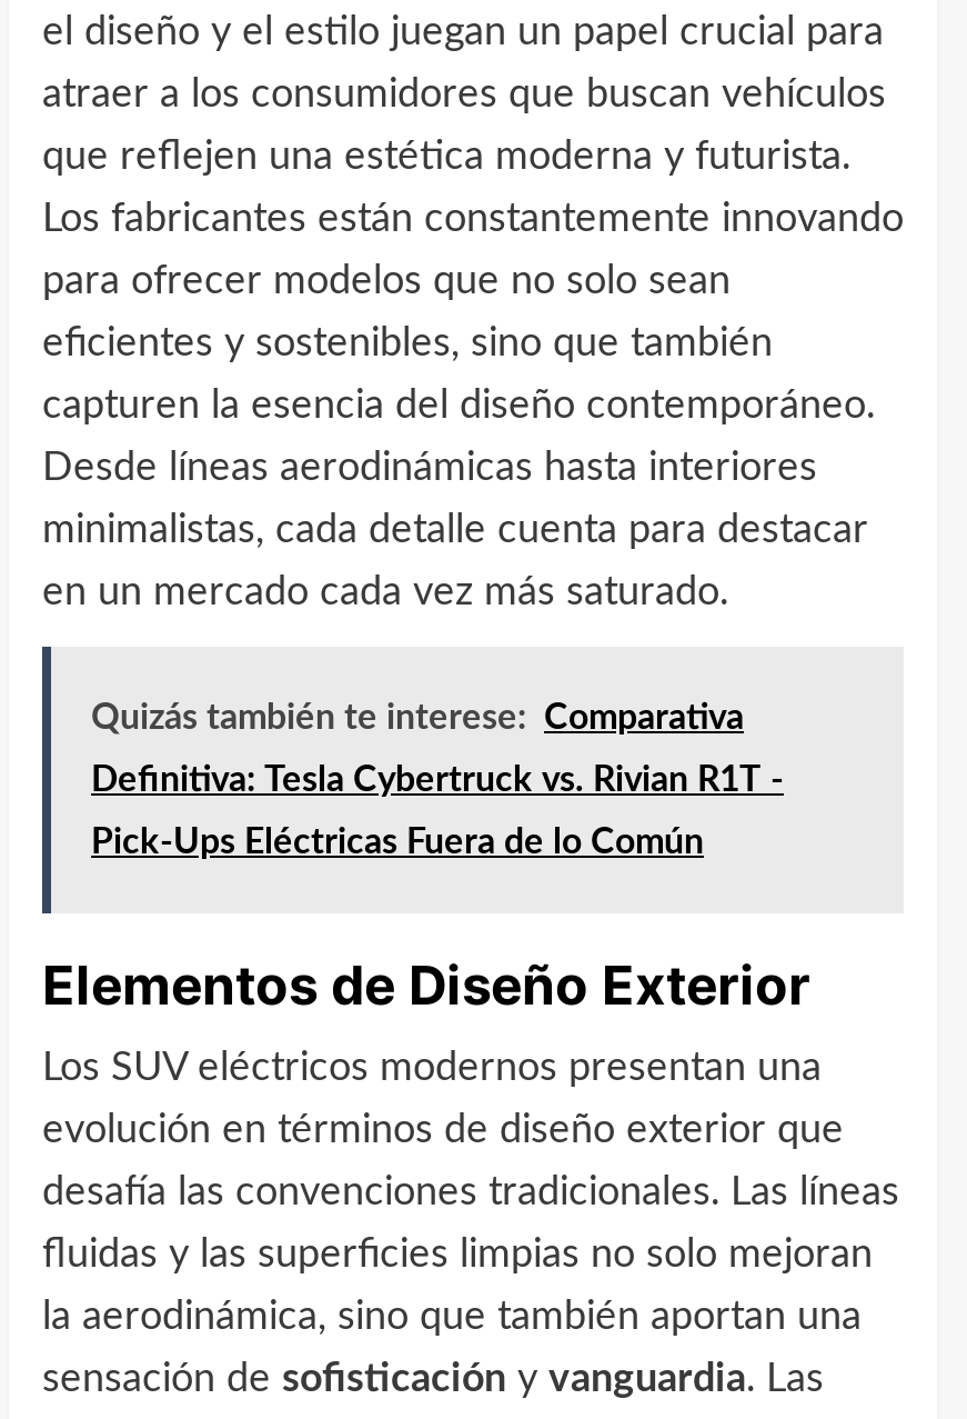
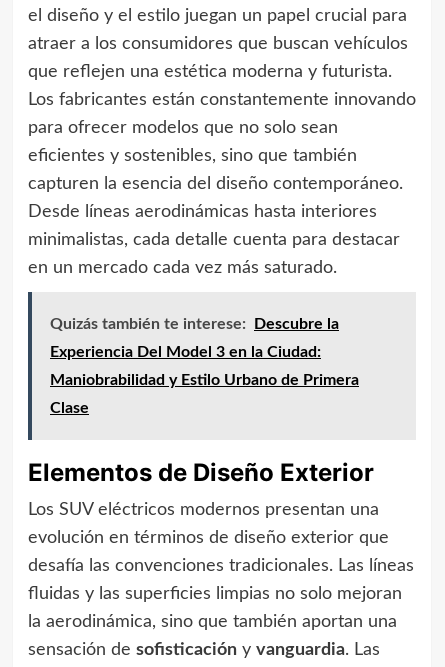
[91,701,784,861] Quizás también te interese: Comparativa | Definitiva: Tesla Cybertruck vs. Rivian R1T - | Pick-Ups Eléctricas Fuera de lo Común -> [50,316,359,416] Quizás también te interese: Descubre la | Experiencia Del Model 3 en la Ciudad: | Maniobrabilidad y Estilo Urbano de Primera | Clase

